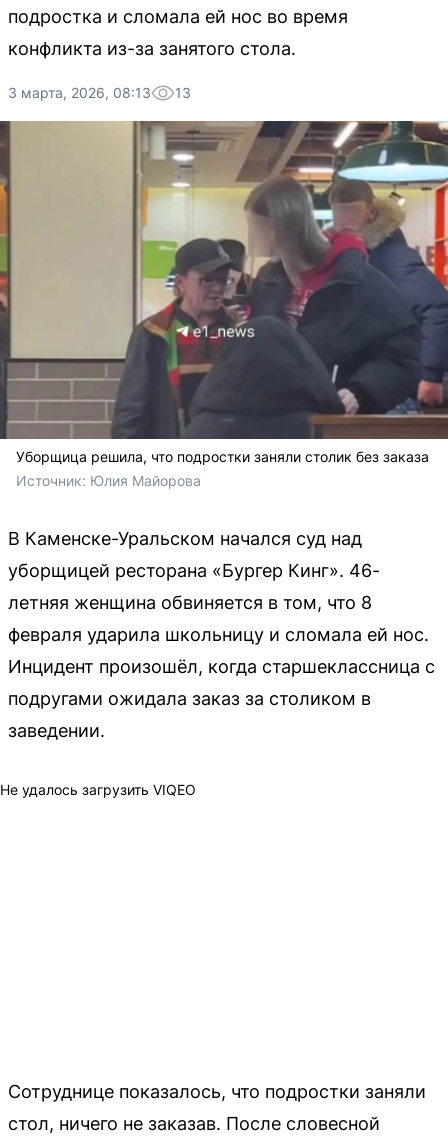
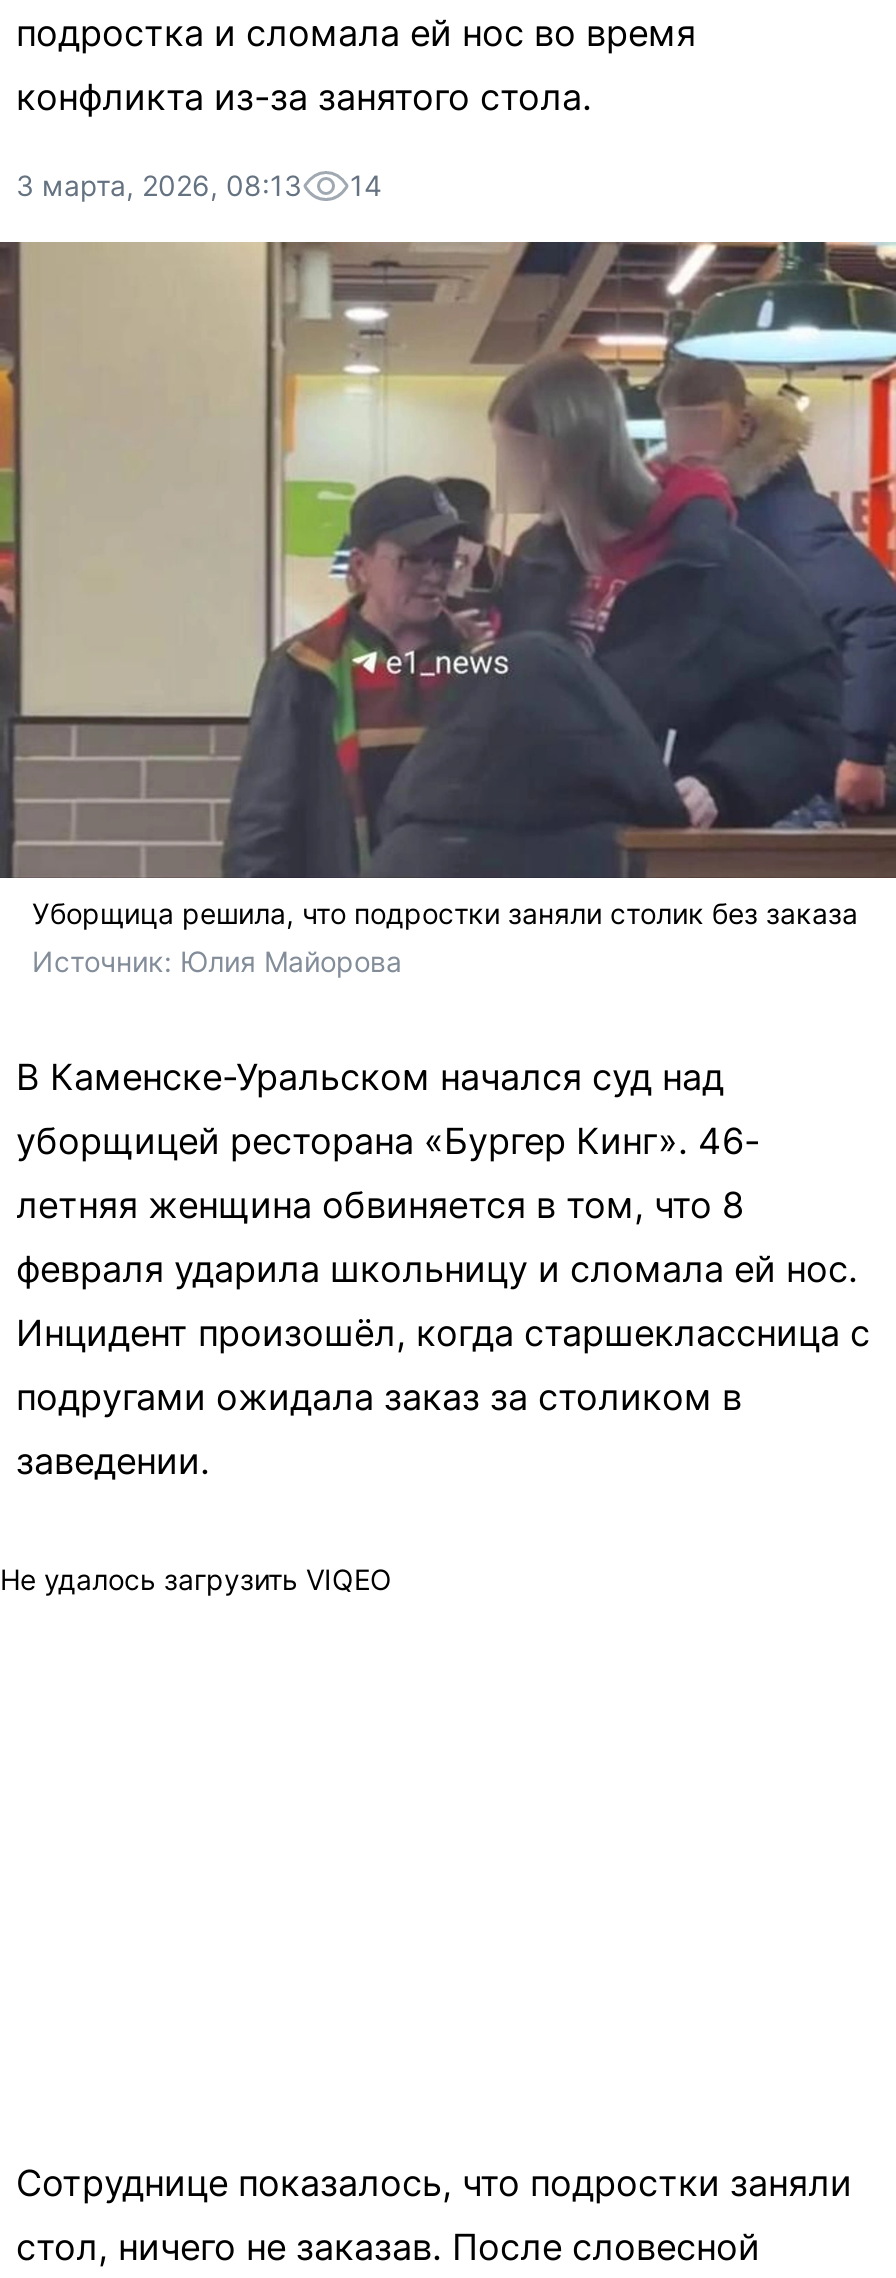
[175,84,191,101] 13 -> [350,168,382,202] 14

